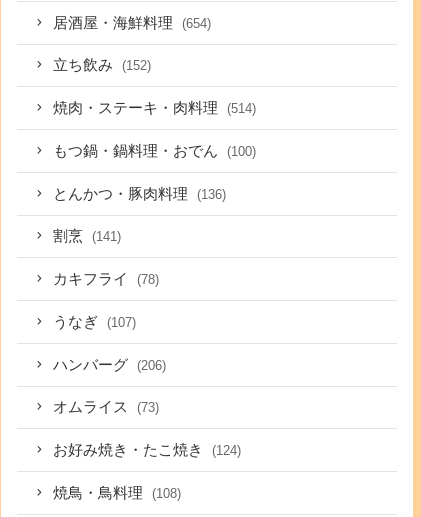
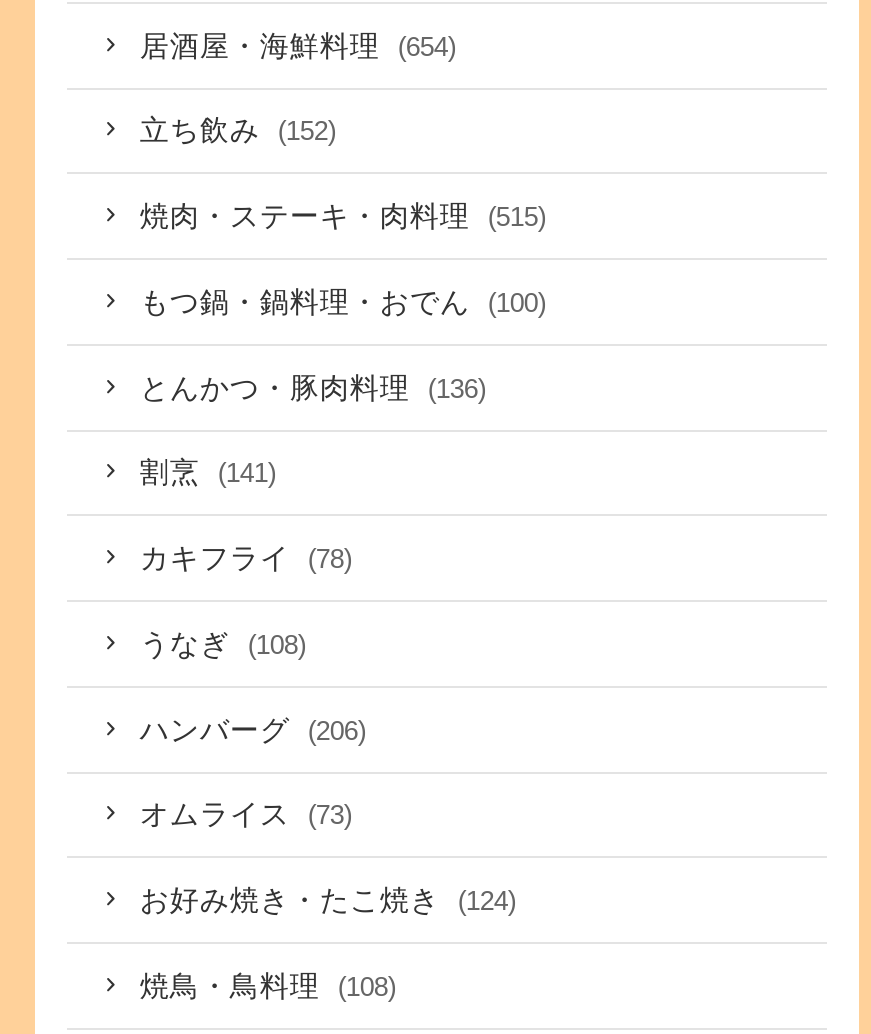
[53,100,256,116] 焼肉・ステーキ・肉料理 (514) -> [140,200,546,232] 焼肉・ステーキ・肉料理 (515)
[53,314,136,330] うなぎ (107) -> [140,628,306,660] うなぎ (108)

